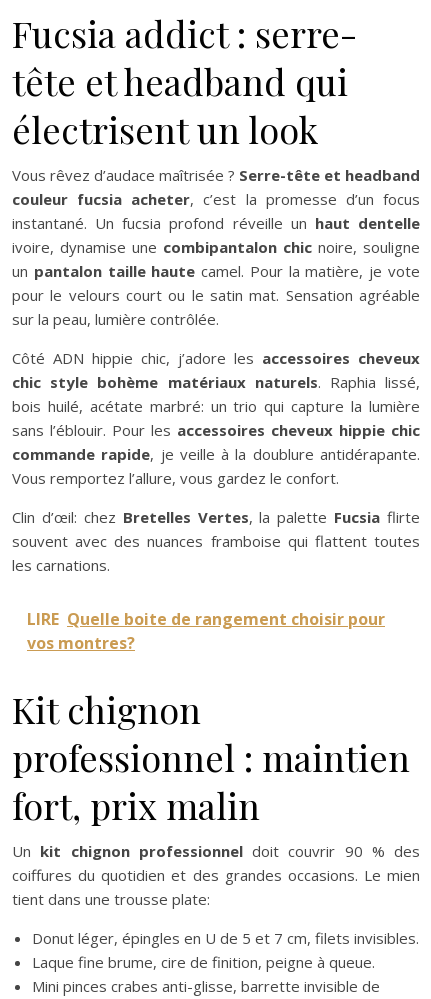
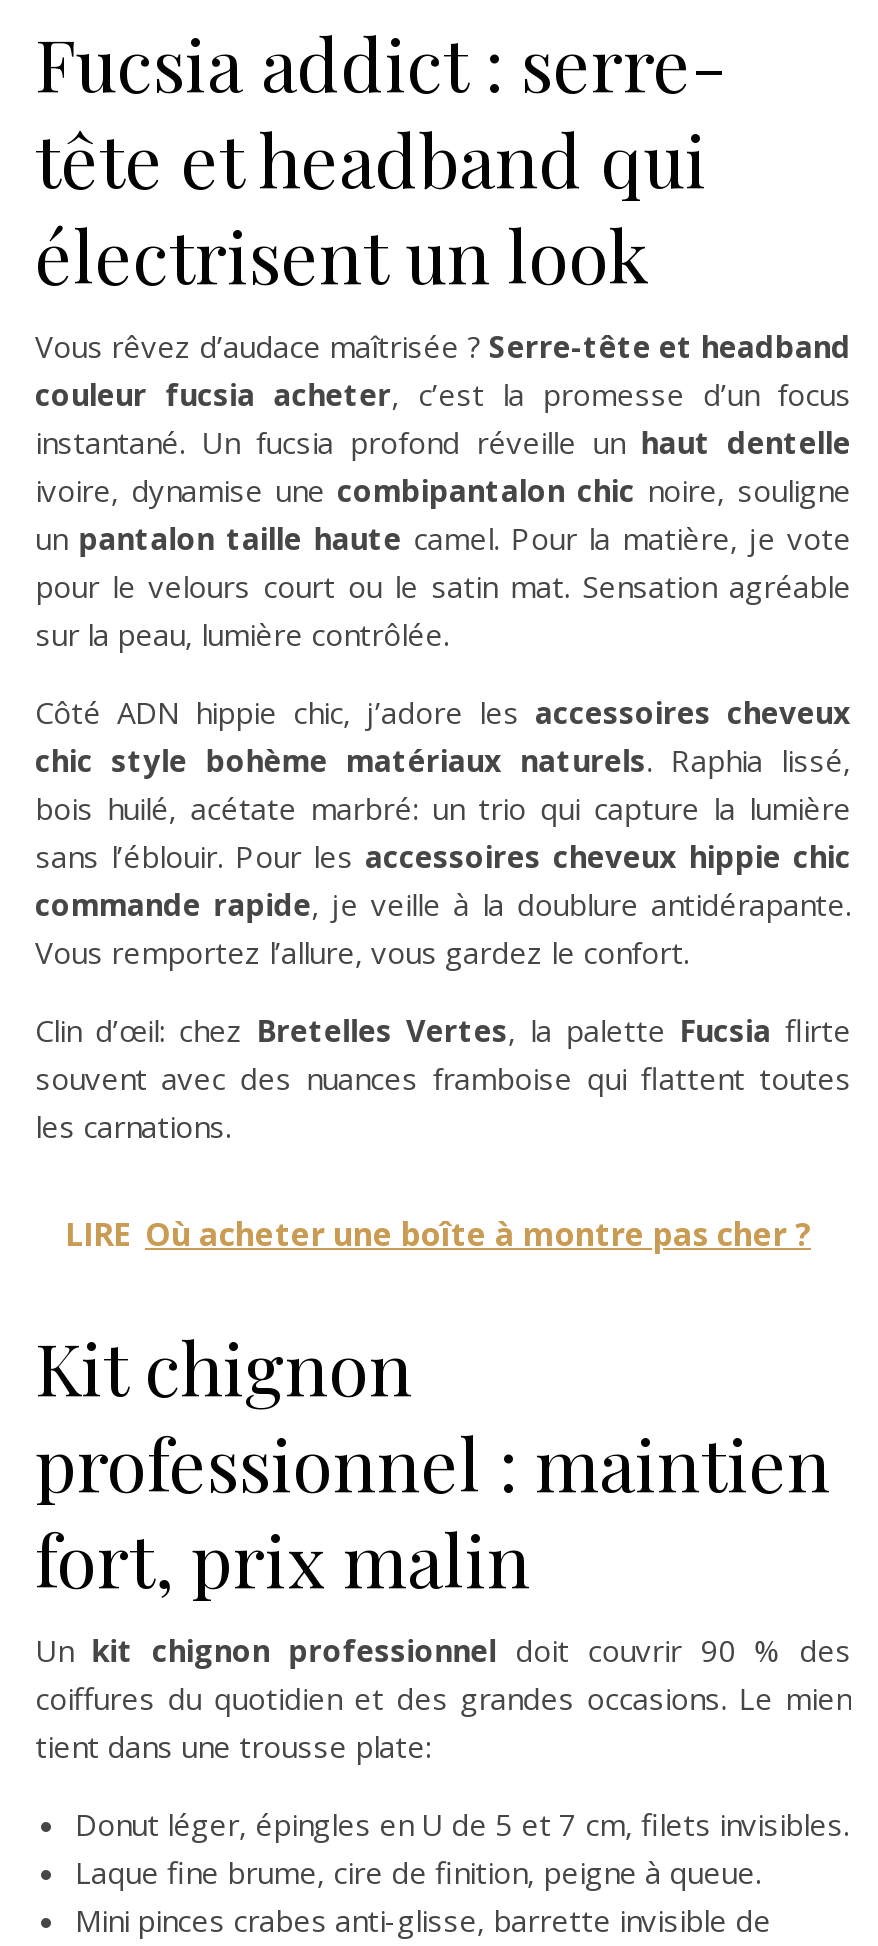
[27,608,385,654] LIRE Quelle boite de rangement choisir pour | vos montres? -> [65,1212,811,1256] LIRE Où acheter une boîte à montre pas cher ?

